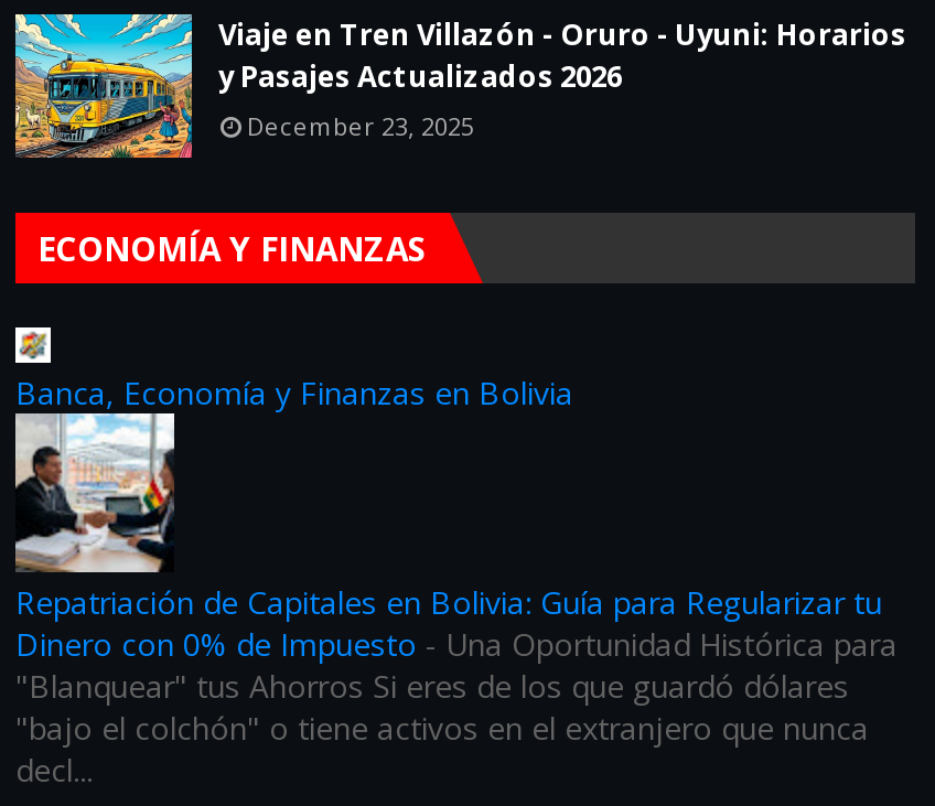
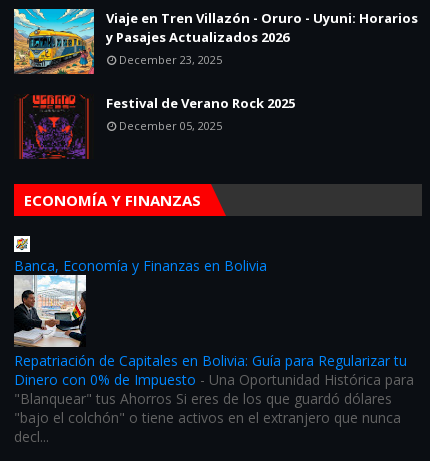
none -> [14,94,295,159] [image] | Festival de Verano Rock 2025 | December 05, 2025

